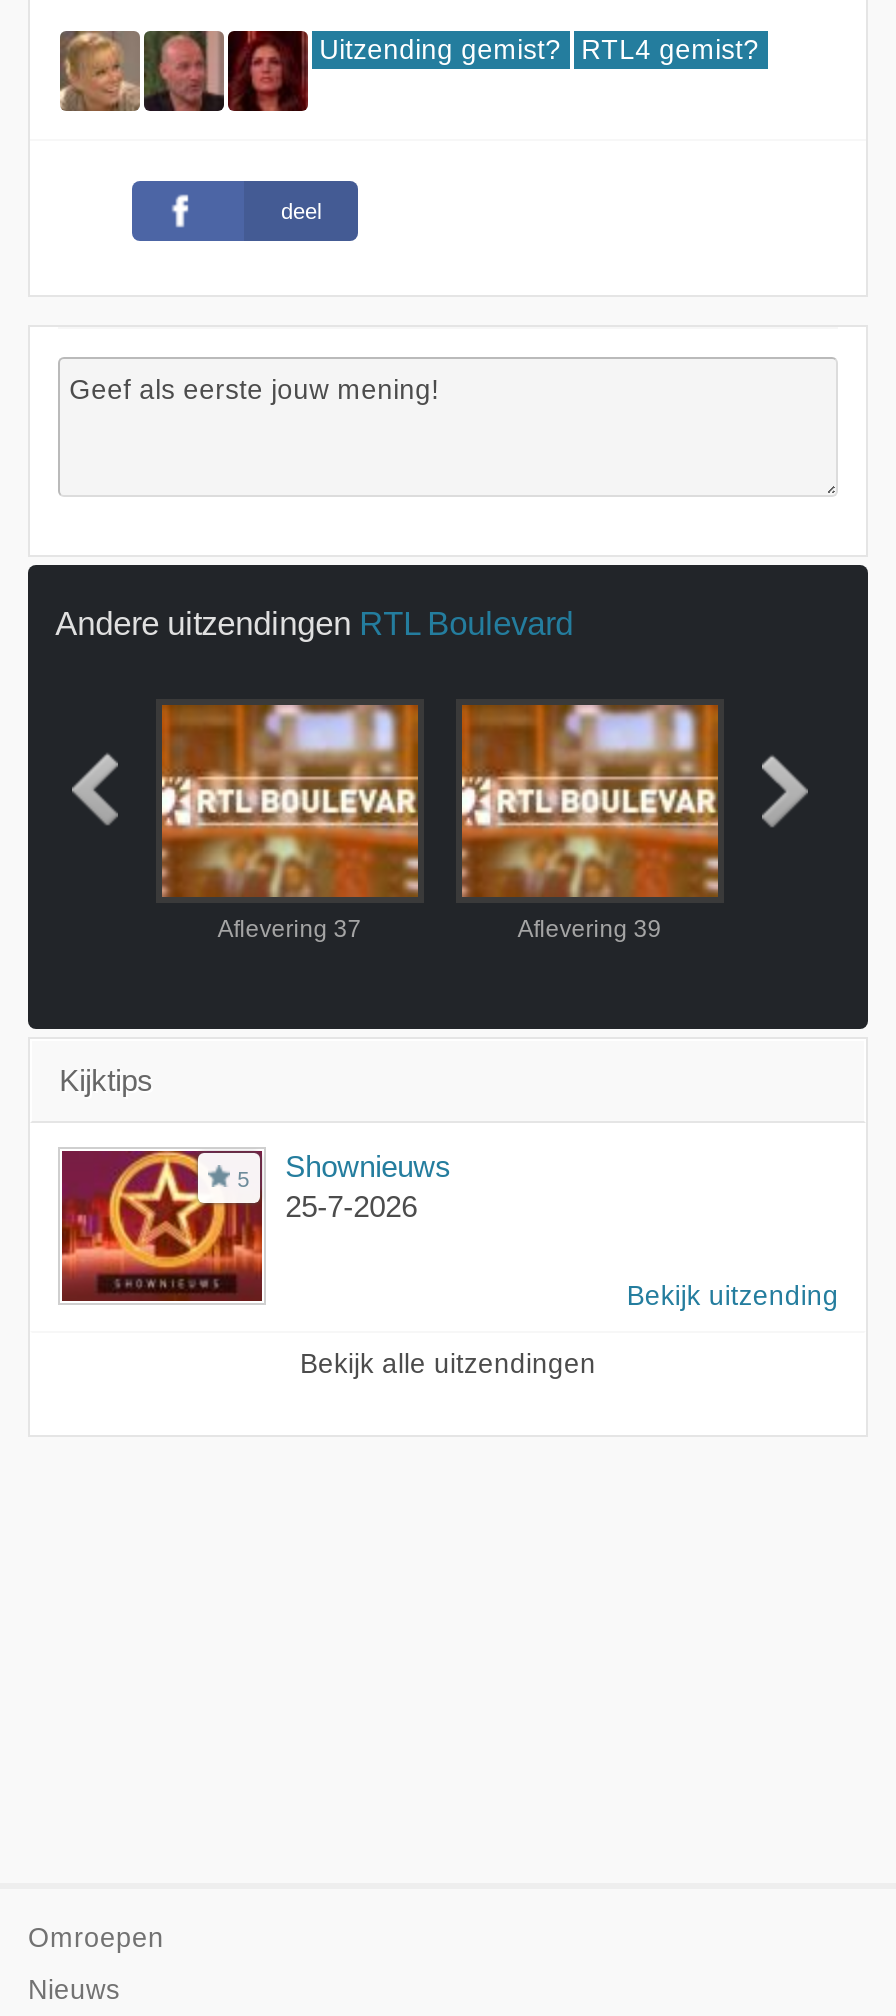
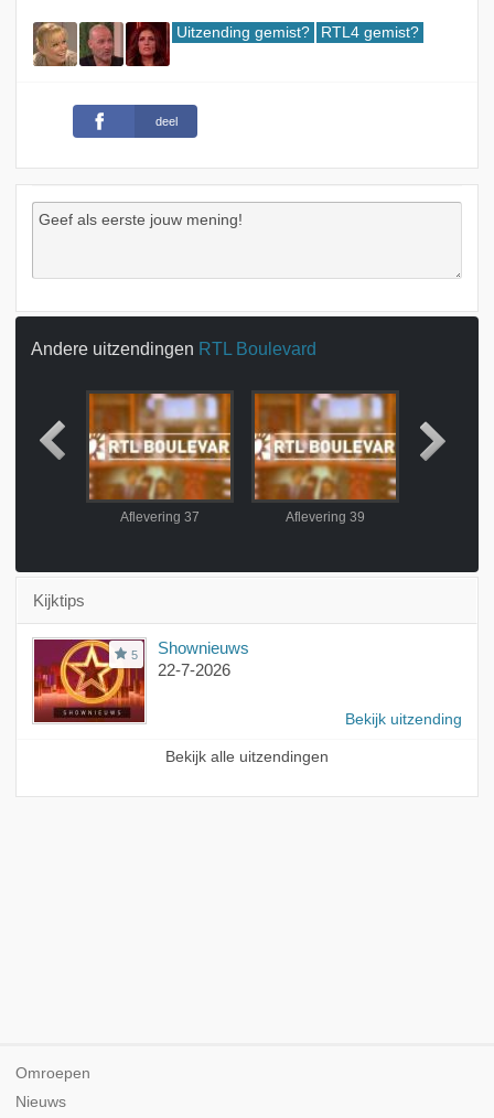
[285,1190,417,1224] 25-7-2026 -> [157,661,230,680] 22-7-2026

